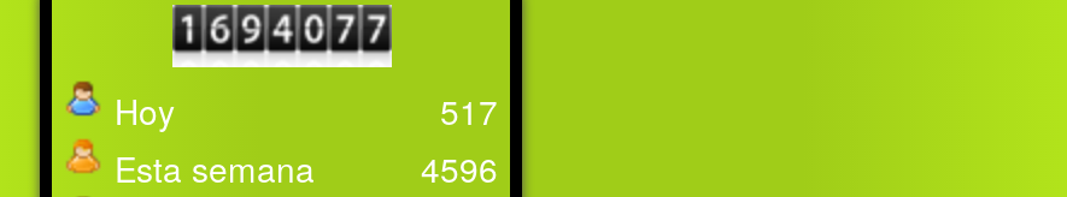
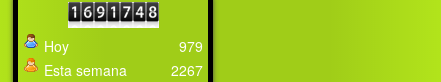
[440,86,498,134] 517 -> [179,36,203,56] 979
[421,143,498,191] 4596 -> [171,60,203,80] 2267

